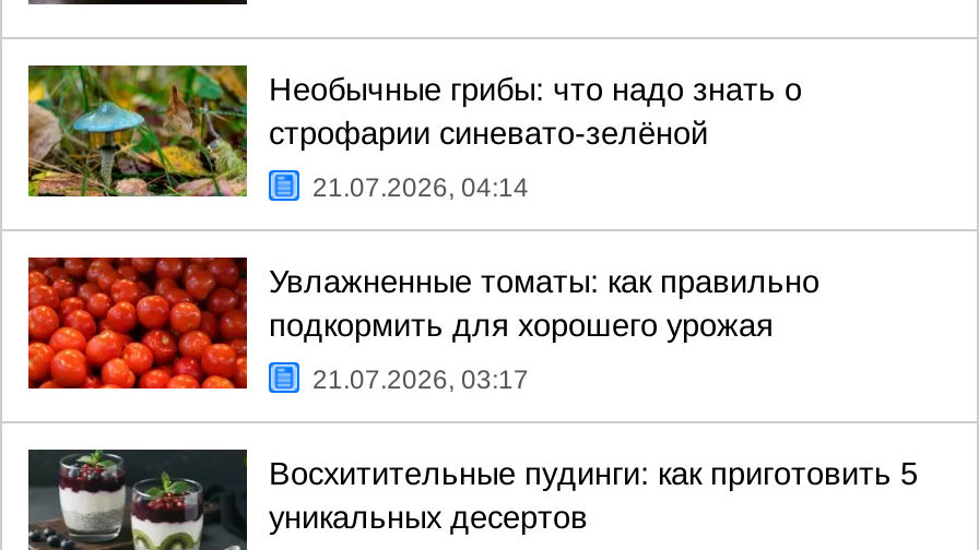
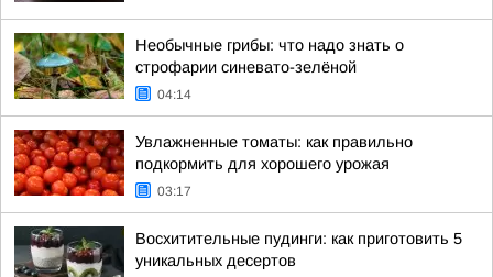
[312,172,529,203] 21.07.2026, 04:14 -> [157,87,191,102] 04:14
[312,364,529,395] 21.07.2026, 03:17 -> [157,184,191,199] 03:17

